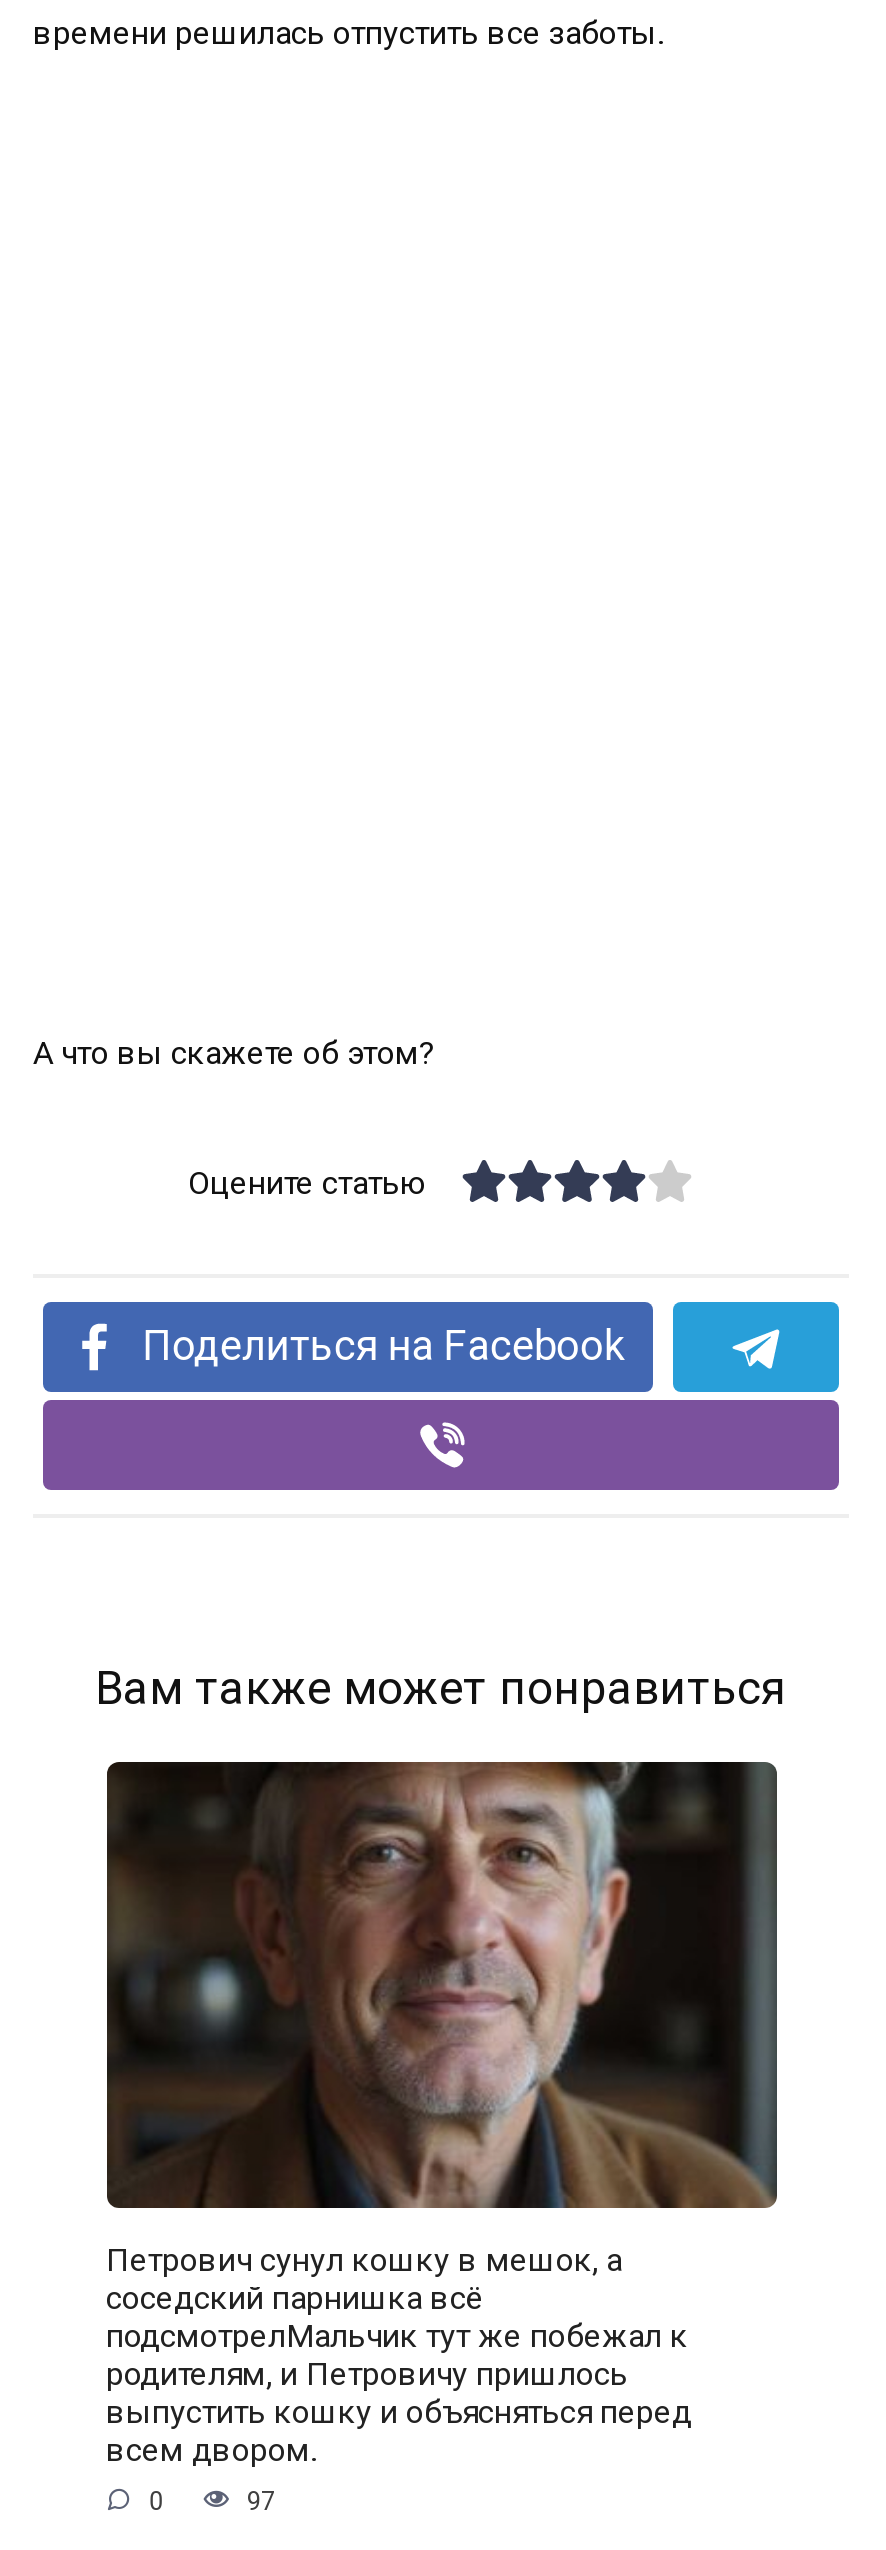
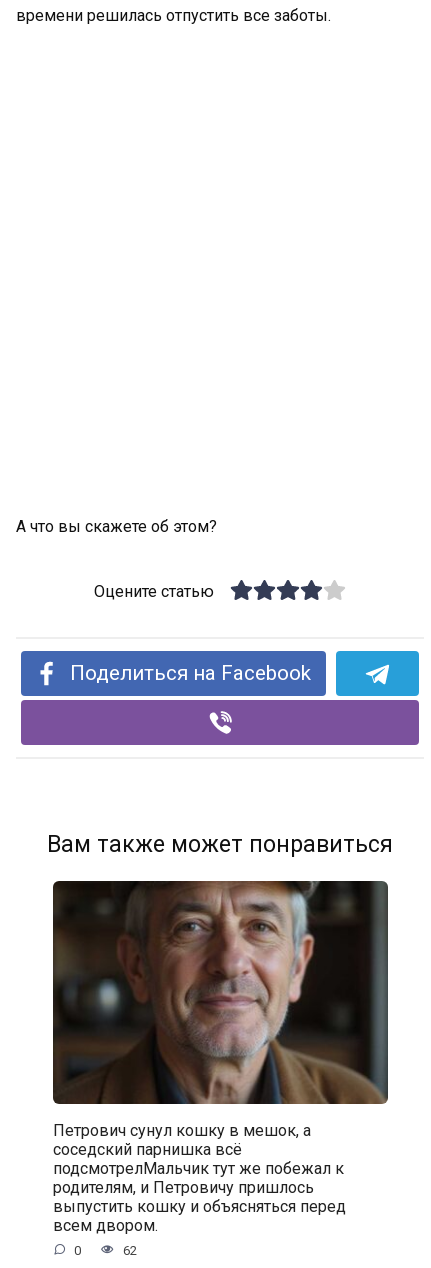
[247,2485,275,2515] 97 -> [123,1242,137,1257] 62

